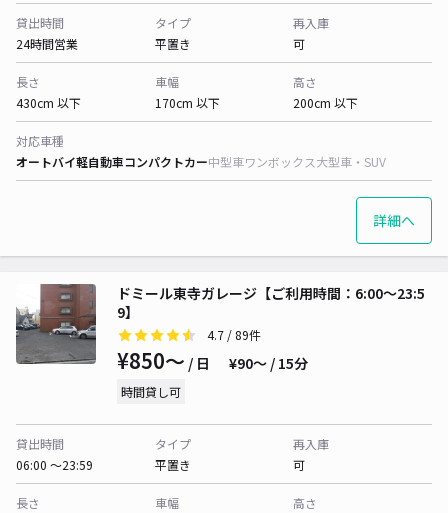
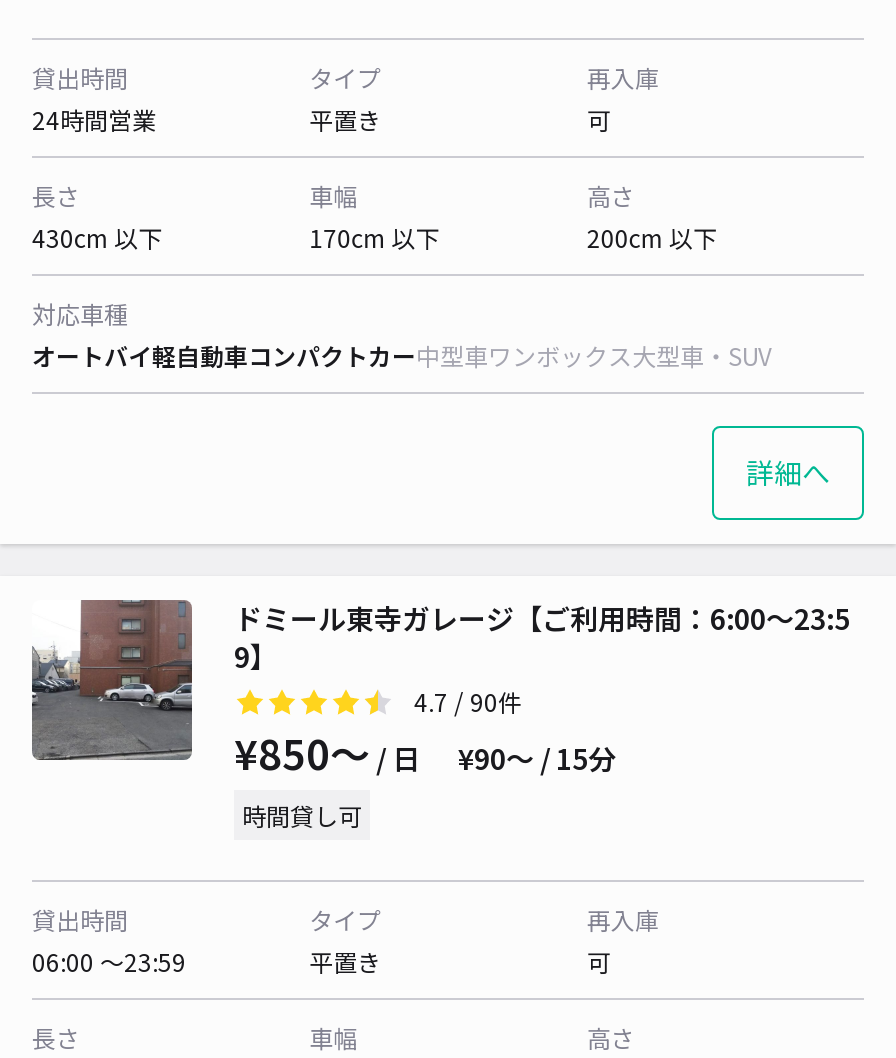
[207,326,261,343] 4.7 / 89件 -> [414,684,522,718] 4.7 / 90件

